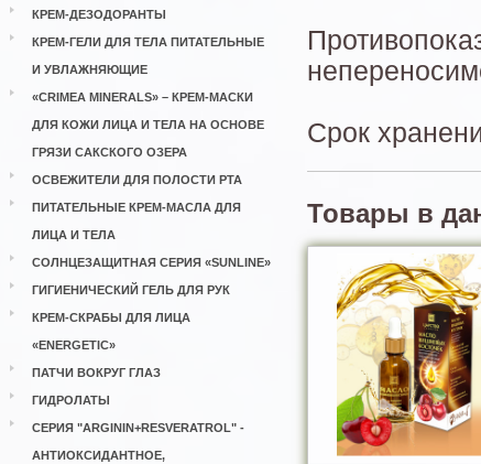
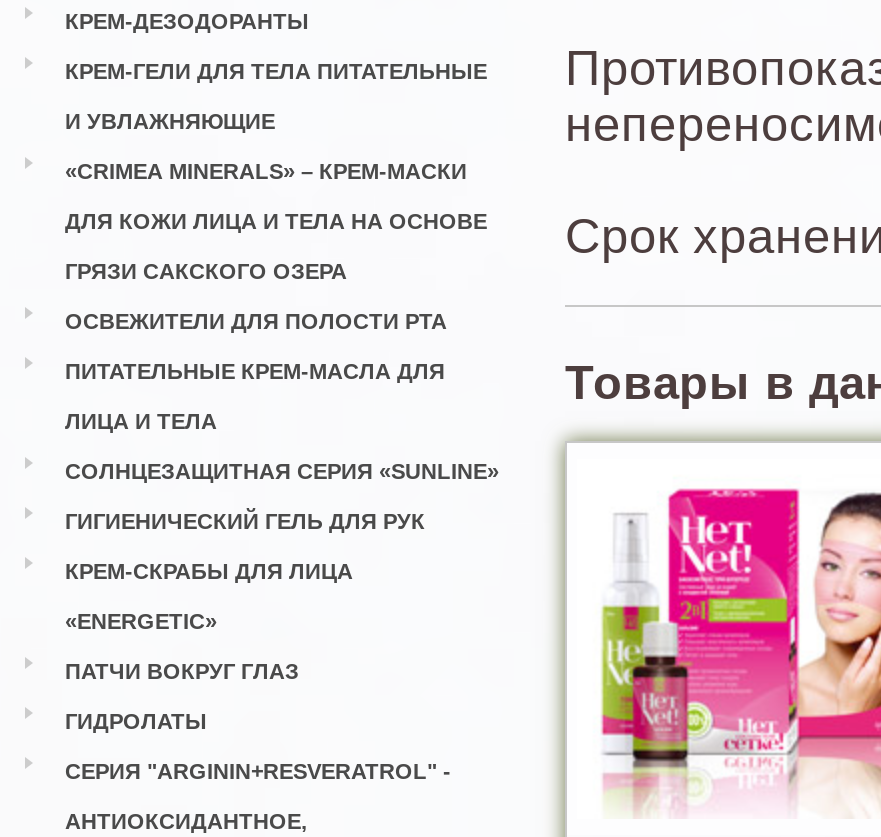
[327,253,478,457] [image] -> [599,457,875,823] [image]

